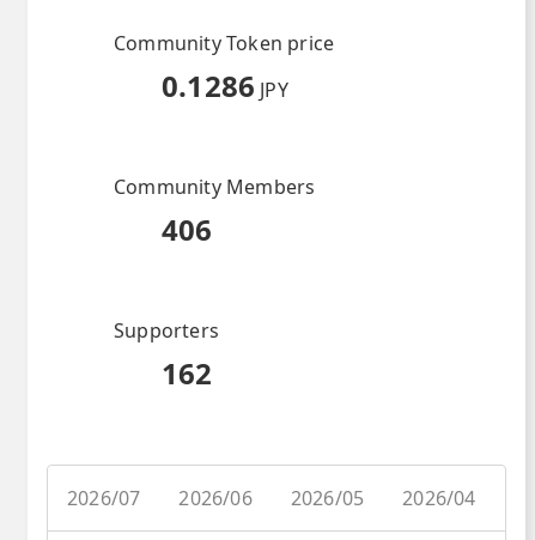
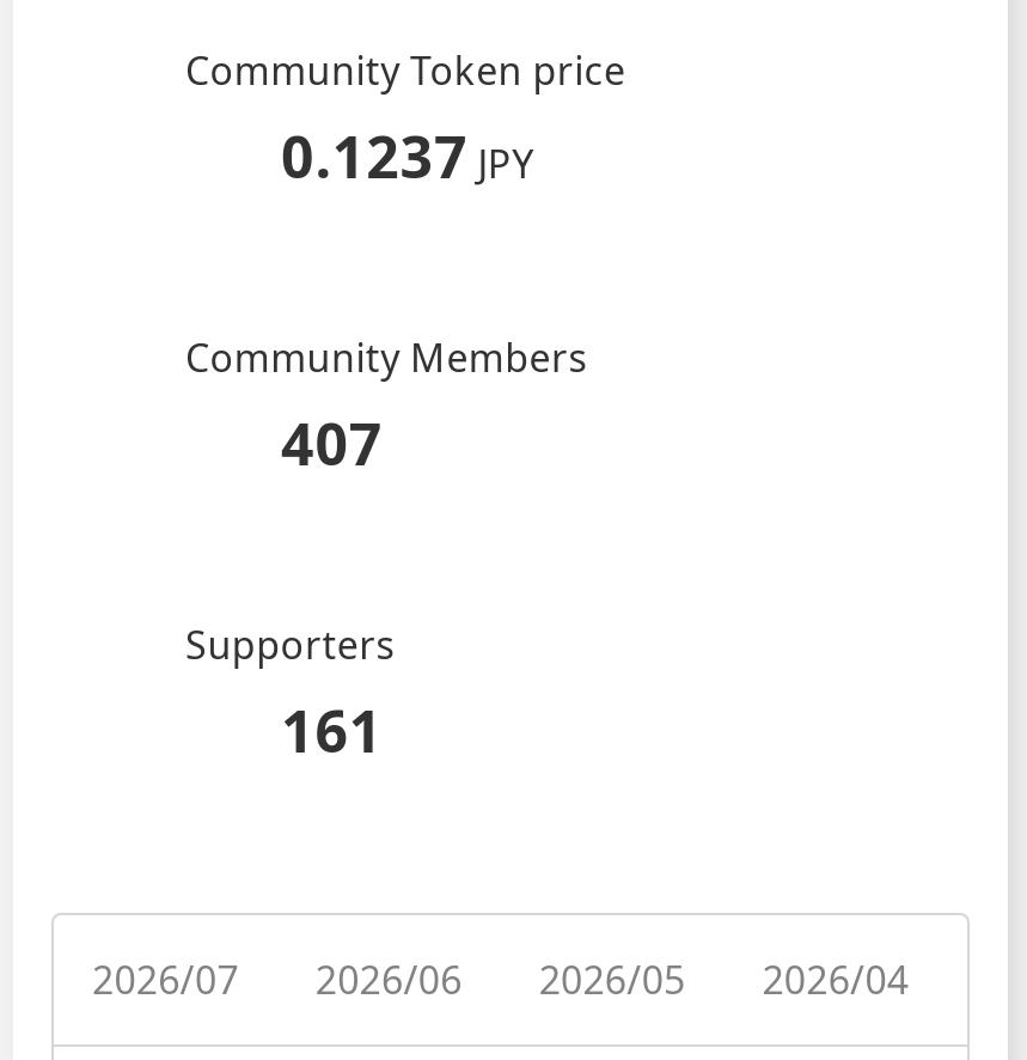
[162,66,288,105] 0.1286 JPY -> [281,116,534,195] 0.1237 JPY
[162,210,213,249] 406 -> [281,403,383,482] 407
[162,353,213,393] 162 -> [281,690,383,769] 161

